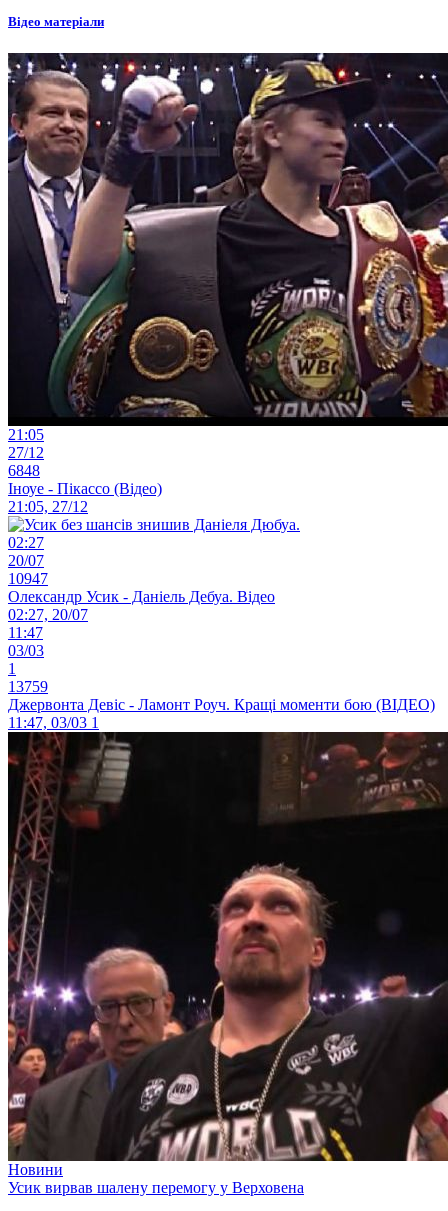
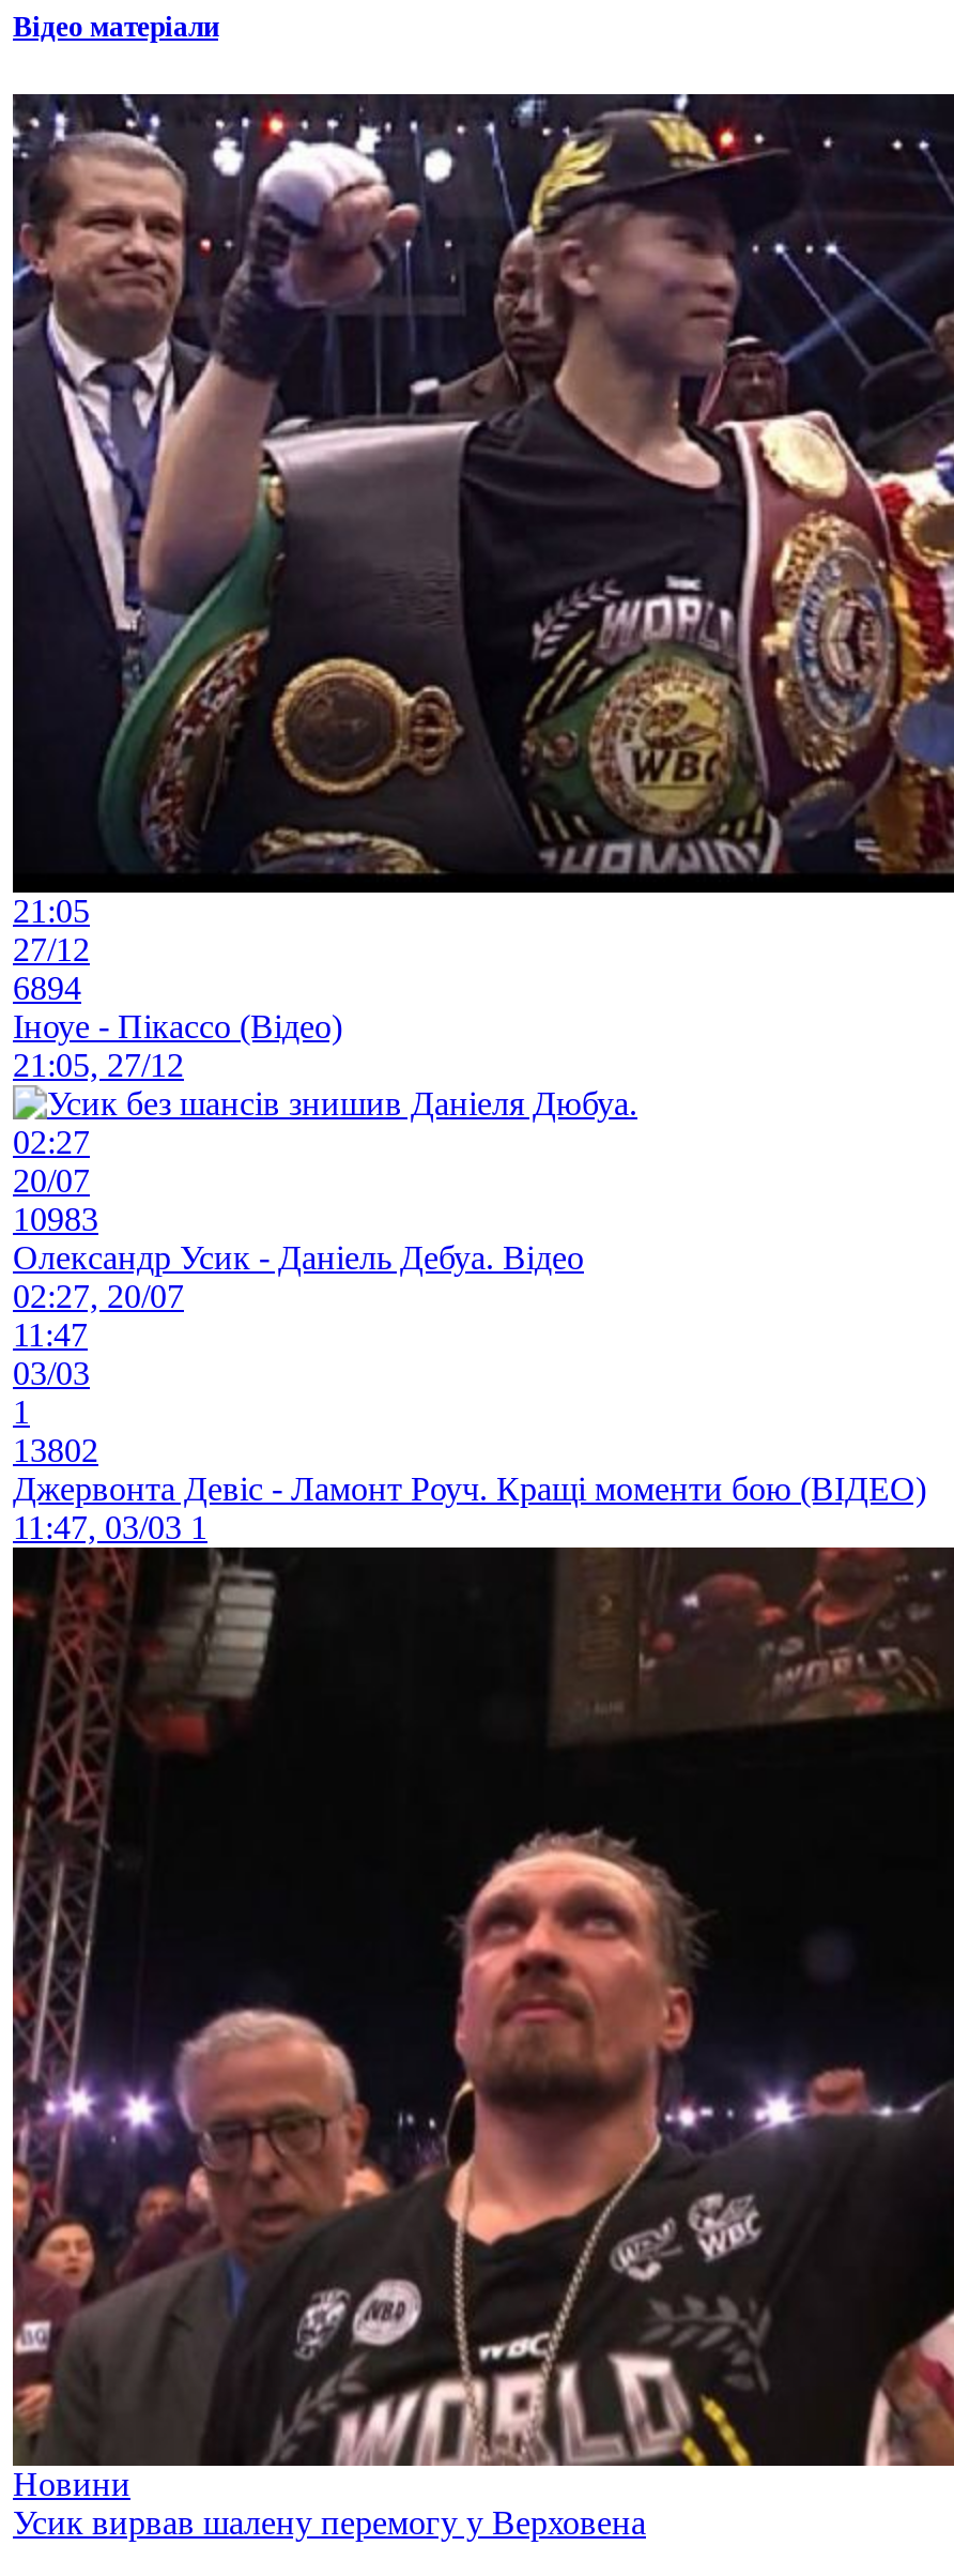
[8,462,40,479] 6848 -> [13,969,81,1005] 6894
[8,570,48,587] 10947 -> [13,1200,98,1237] 10983
[8,678,48,695] 13759 -> [13,1431,98,1468] 13802

